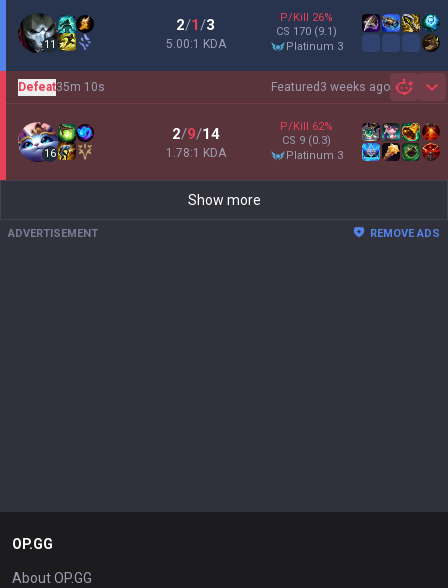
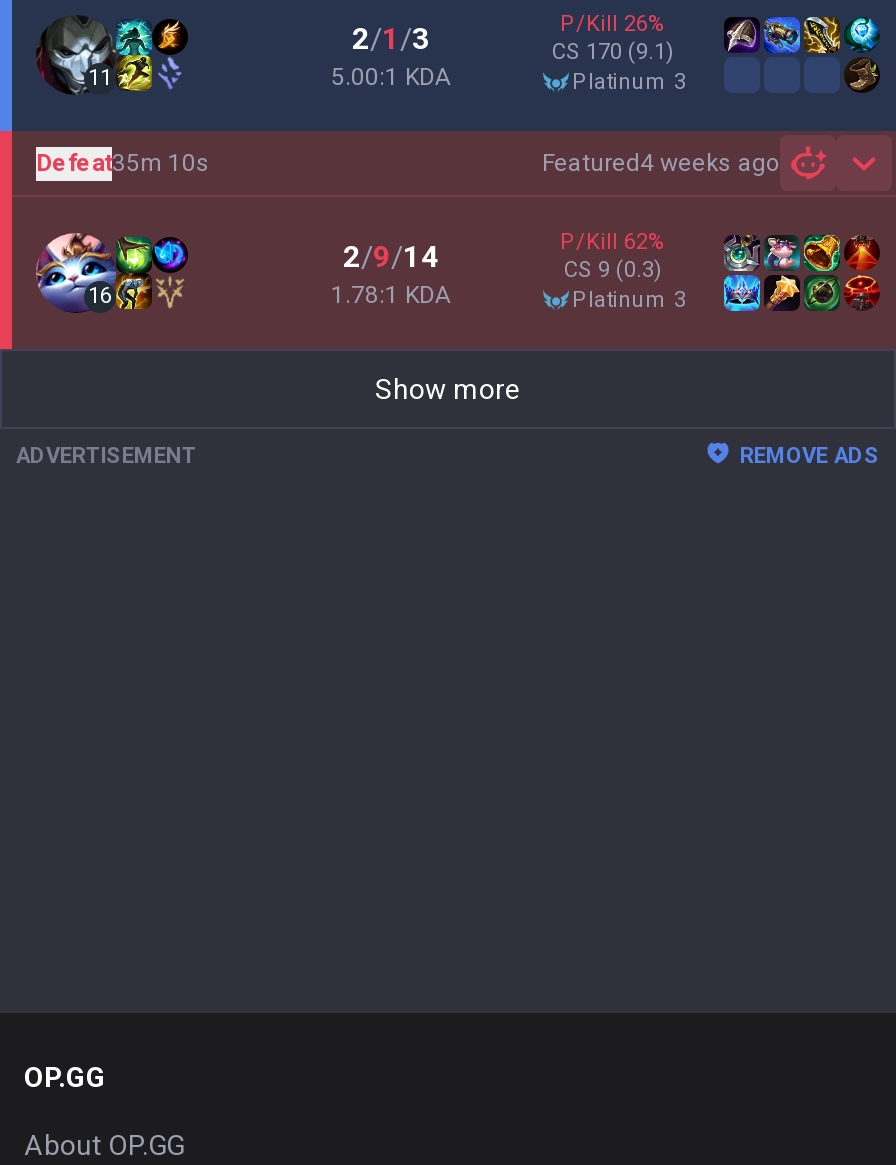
[271,79,390,94] Featured3 weeks ago -> [542,148,780,177] Featured4 weeks ago

